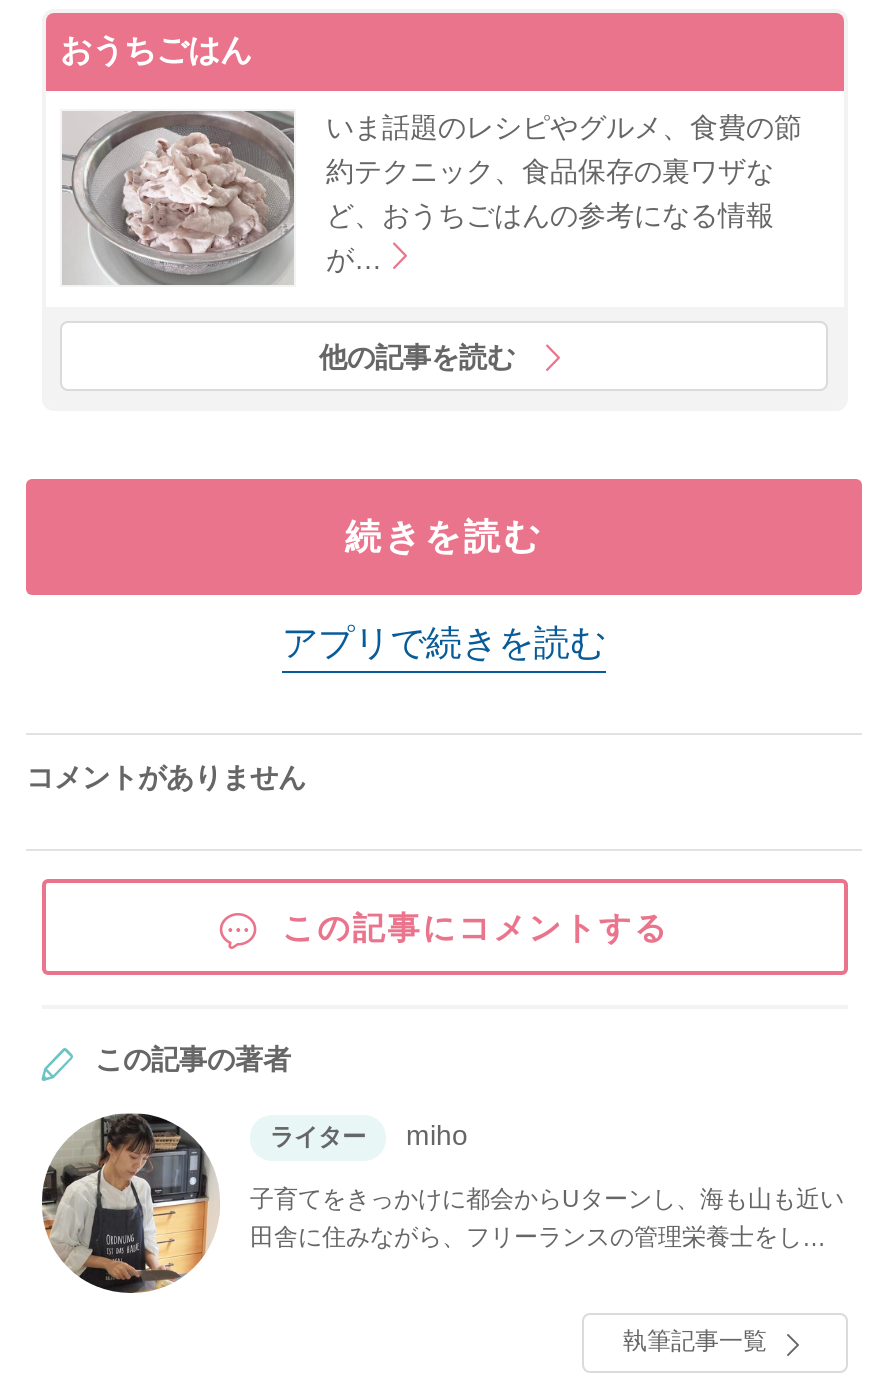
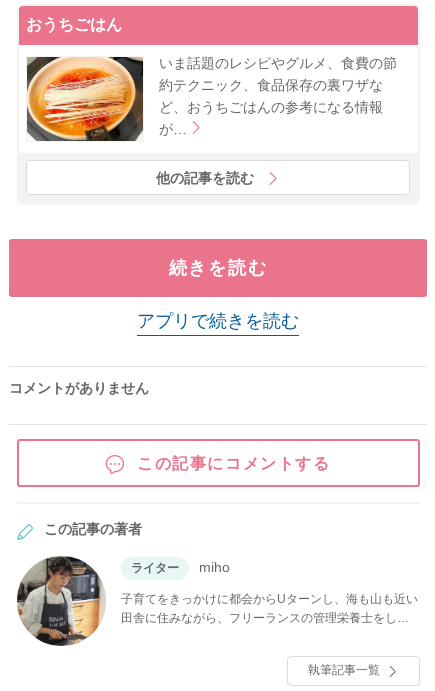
[60,109,296,287] [image] -> [26,55,144,142] [image]

